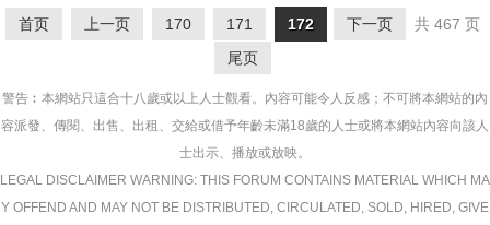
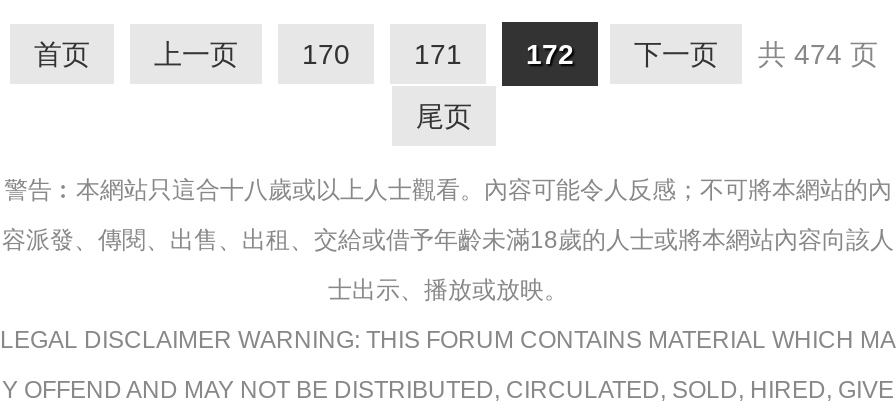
[19,15,485,33] 首页 上一页 170 171 172 下一页 共 467 页 -> [34,38,886,70] 首页 上一页 170 171 172 下一页 共 474 页

